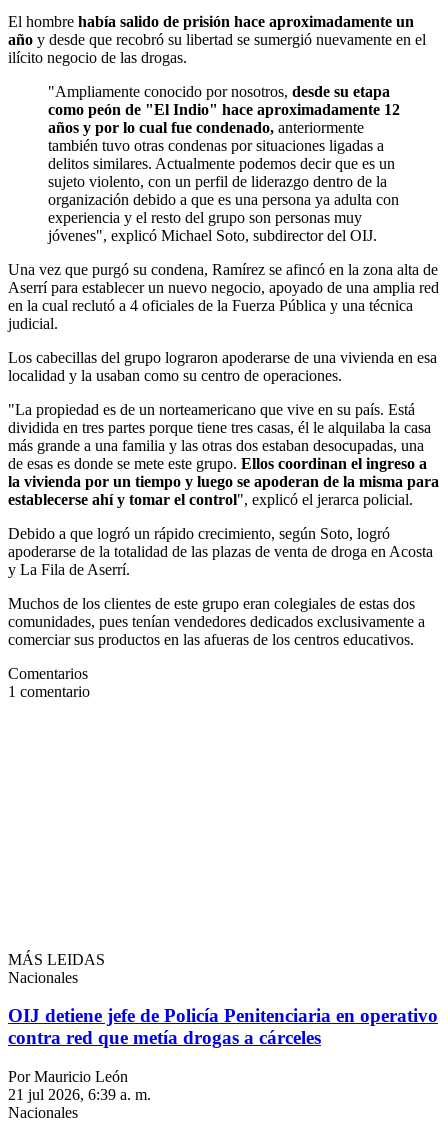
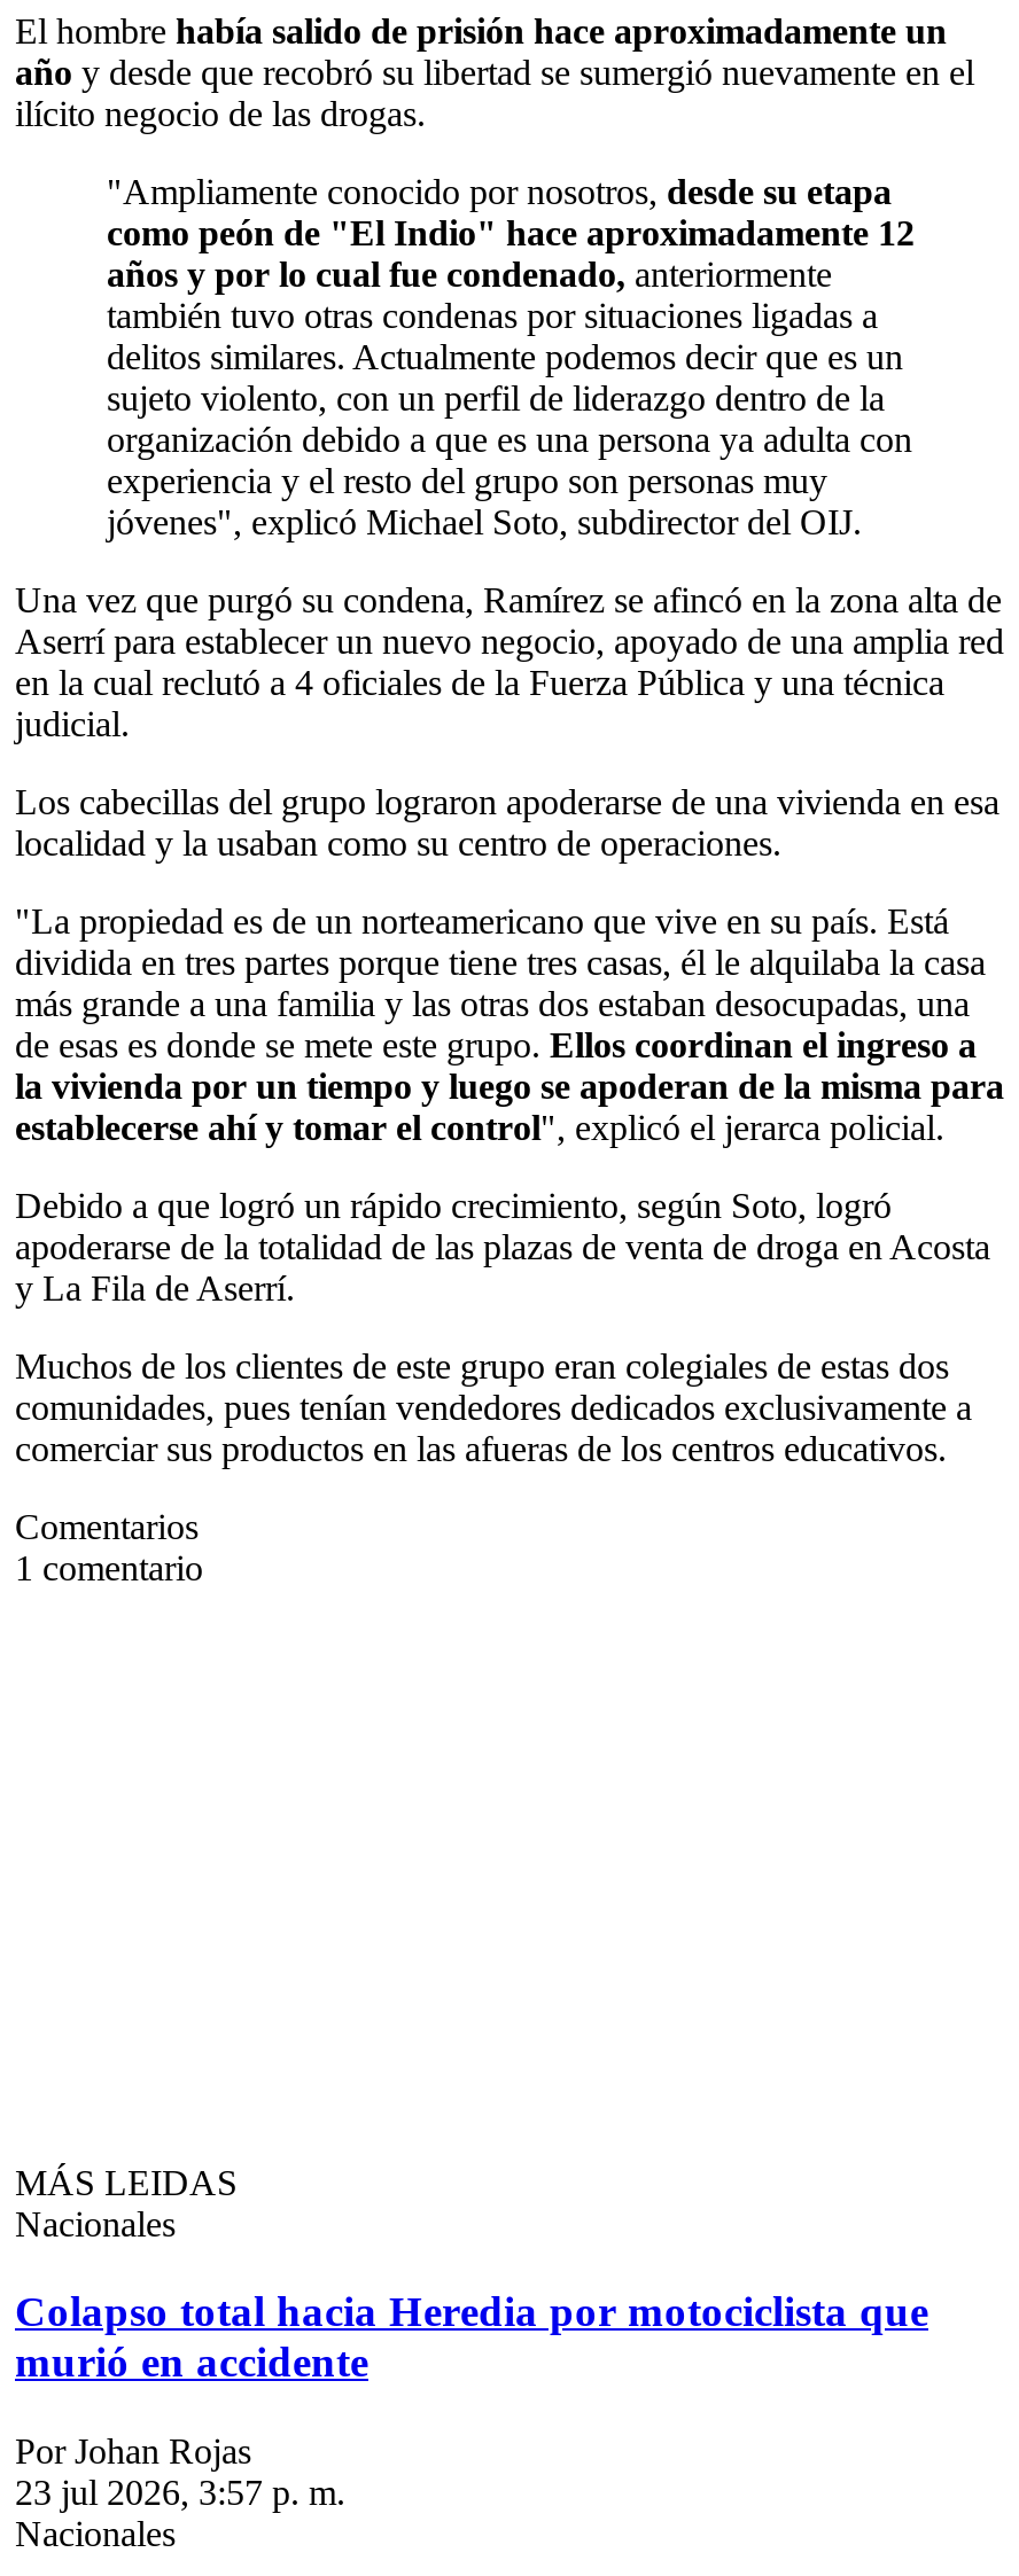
[8,1005,438,1048] OIJ detiene jefe de Policía Penitenciaria en operativo | contra red que metía drogas a cárceles -> [15,2288,928,2387] Colapso total hacia Heredia por motociclista que | murió en accidente
[8,1068,151,1103] Por Mauricio León | 21 jul 2026, 6:39 a. m. -> [15,2432,345,2512] Por Johan Rojas | 23 jul 2026, 3:57 p. m.

